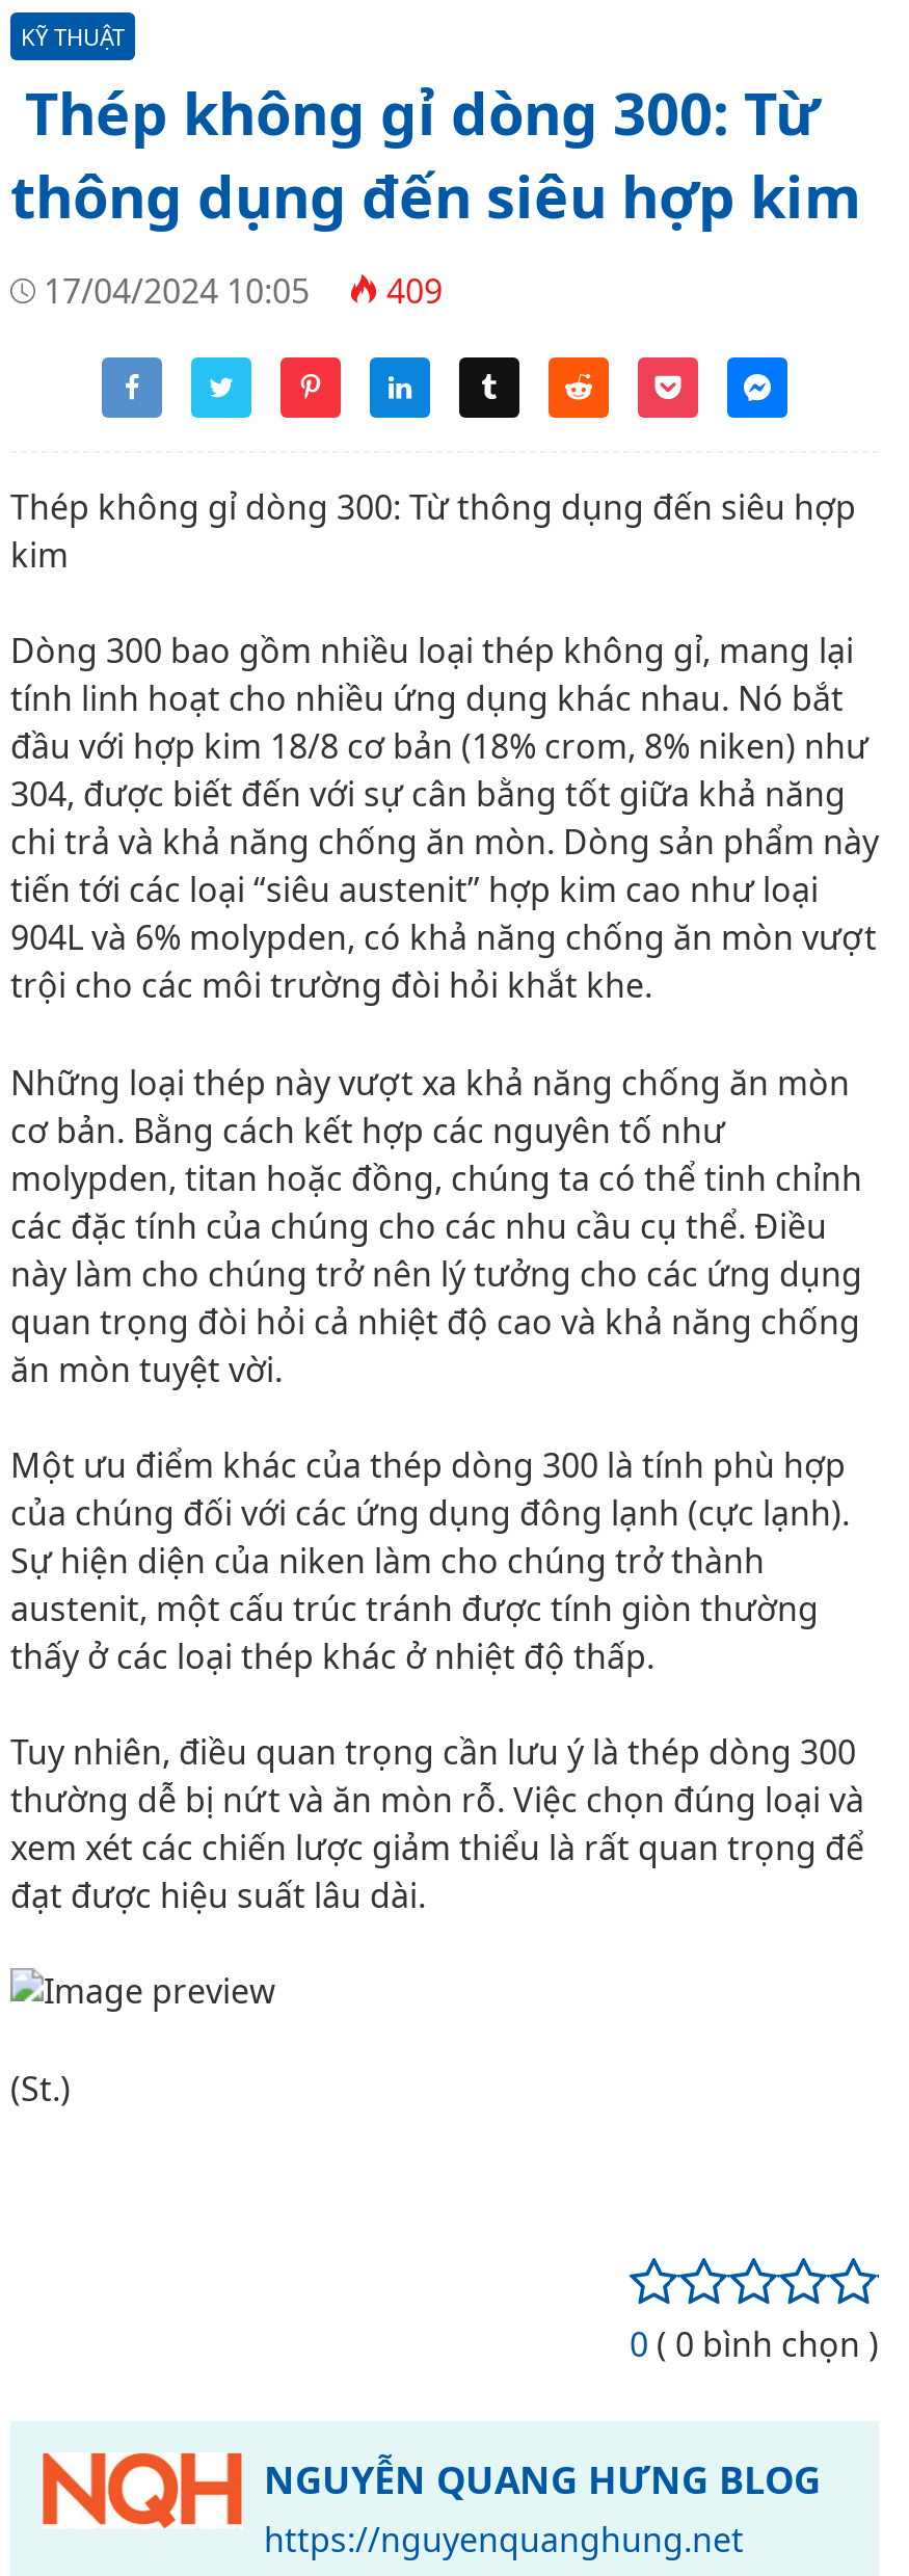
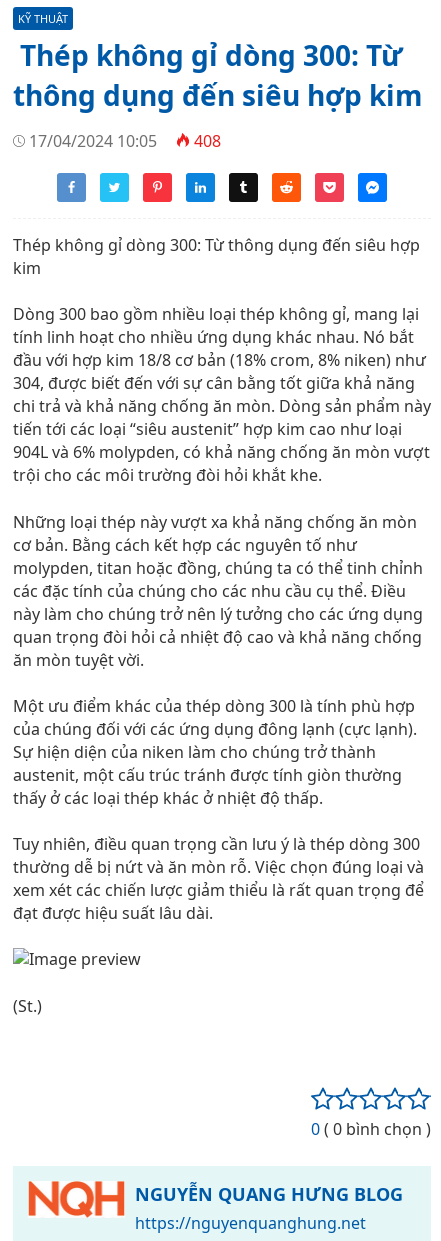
[35,268,443,314] 17/04/2024 10:05 409 -> [25,130,221,152] 17/04/2024 10:05 408

